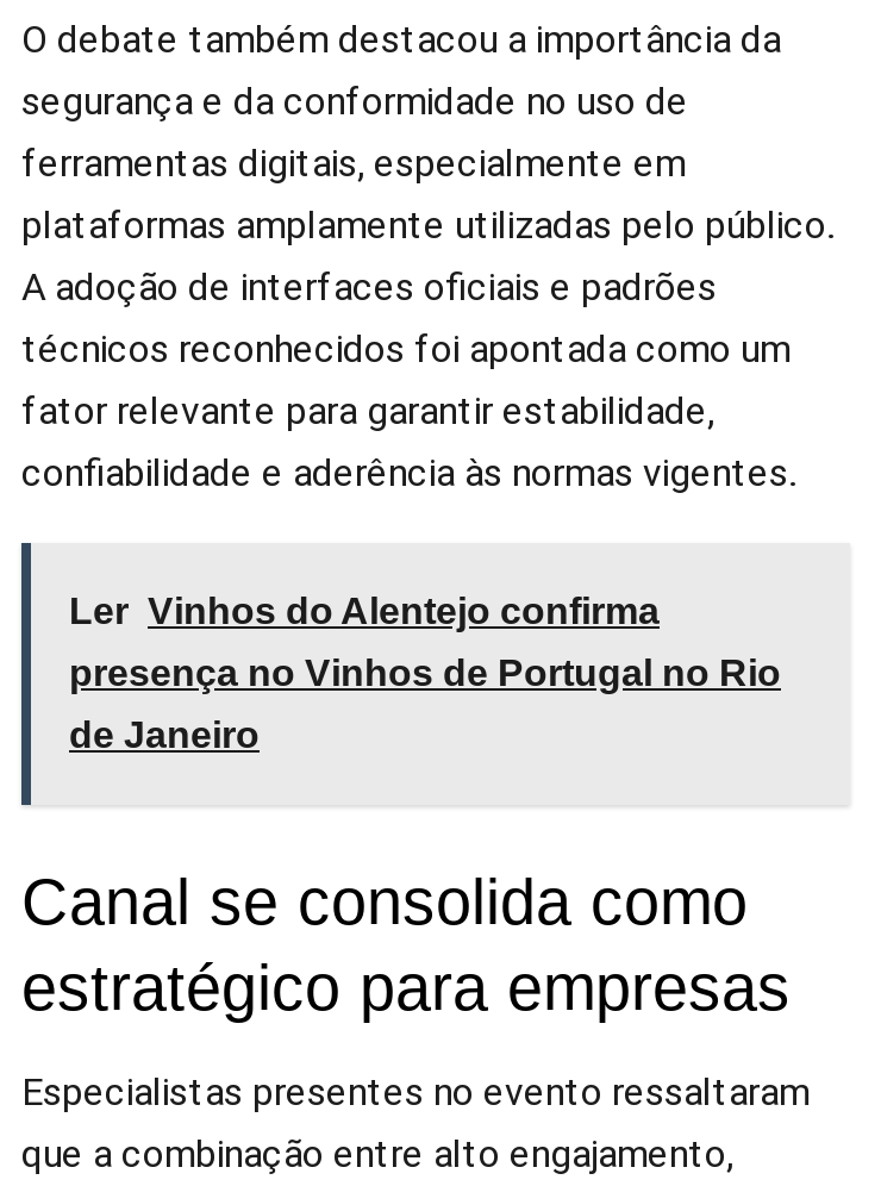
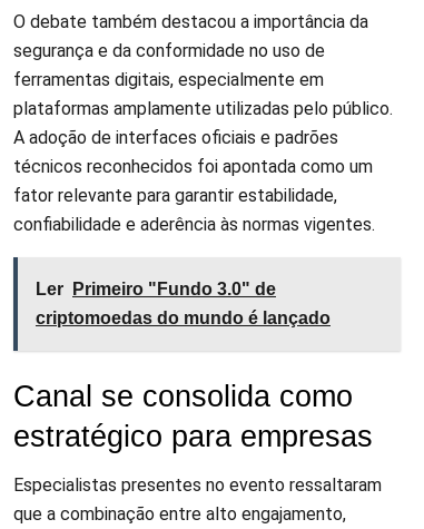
[69,590,781,755] Ler Vinhos do Alentejo confirma | presença no Vinhos de Portugal no Rio | de Janeiro -> [36,279,331,327] Ler Primeiro "Fundo 3.0" de | criptomoedas do mundo é lançado

